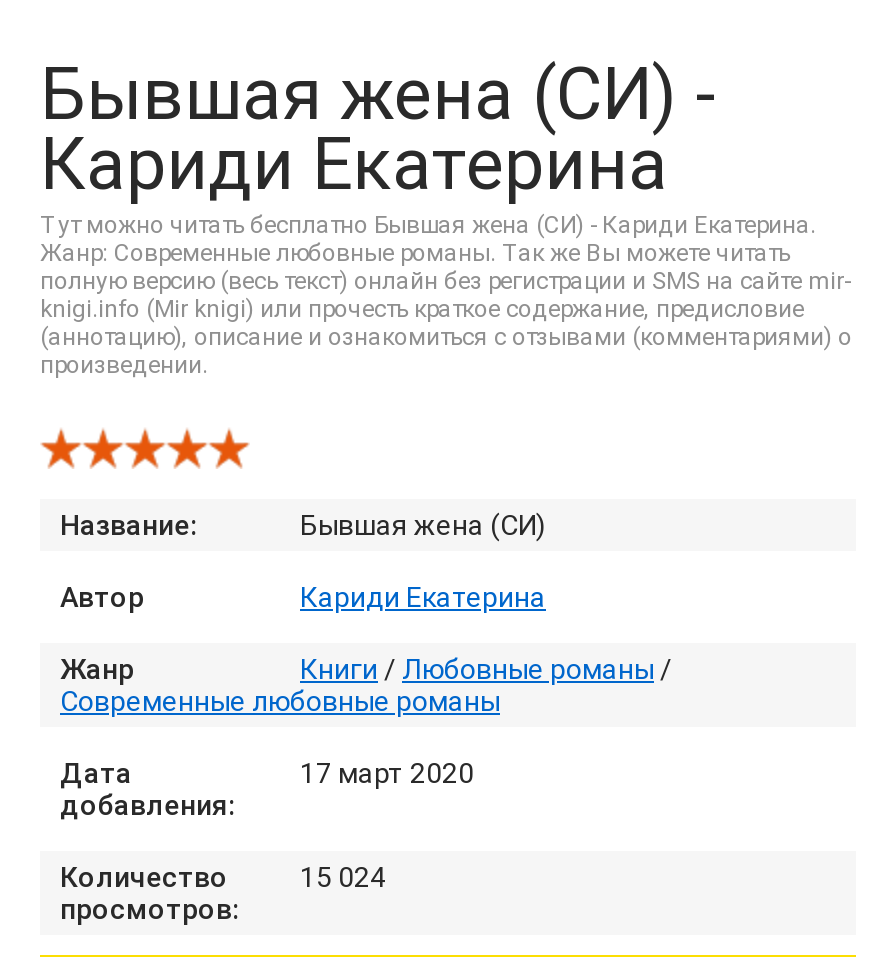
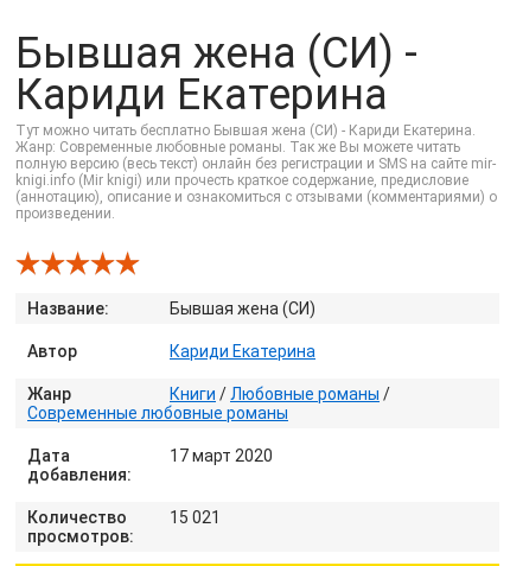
[300,861,386,893] 15 024 -> [170,508,221,527] 15 021

